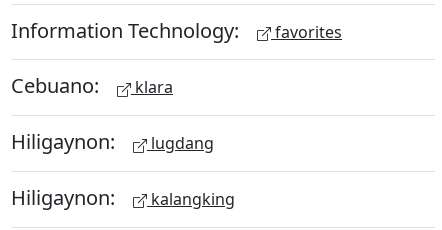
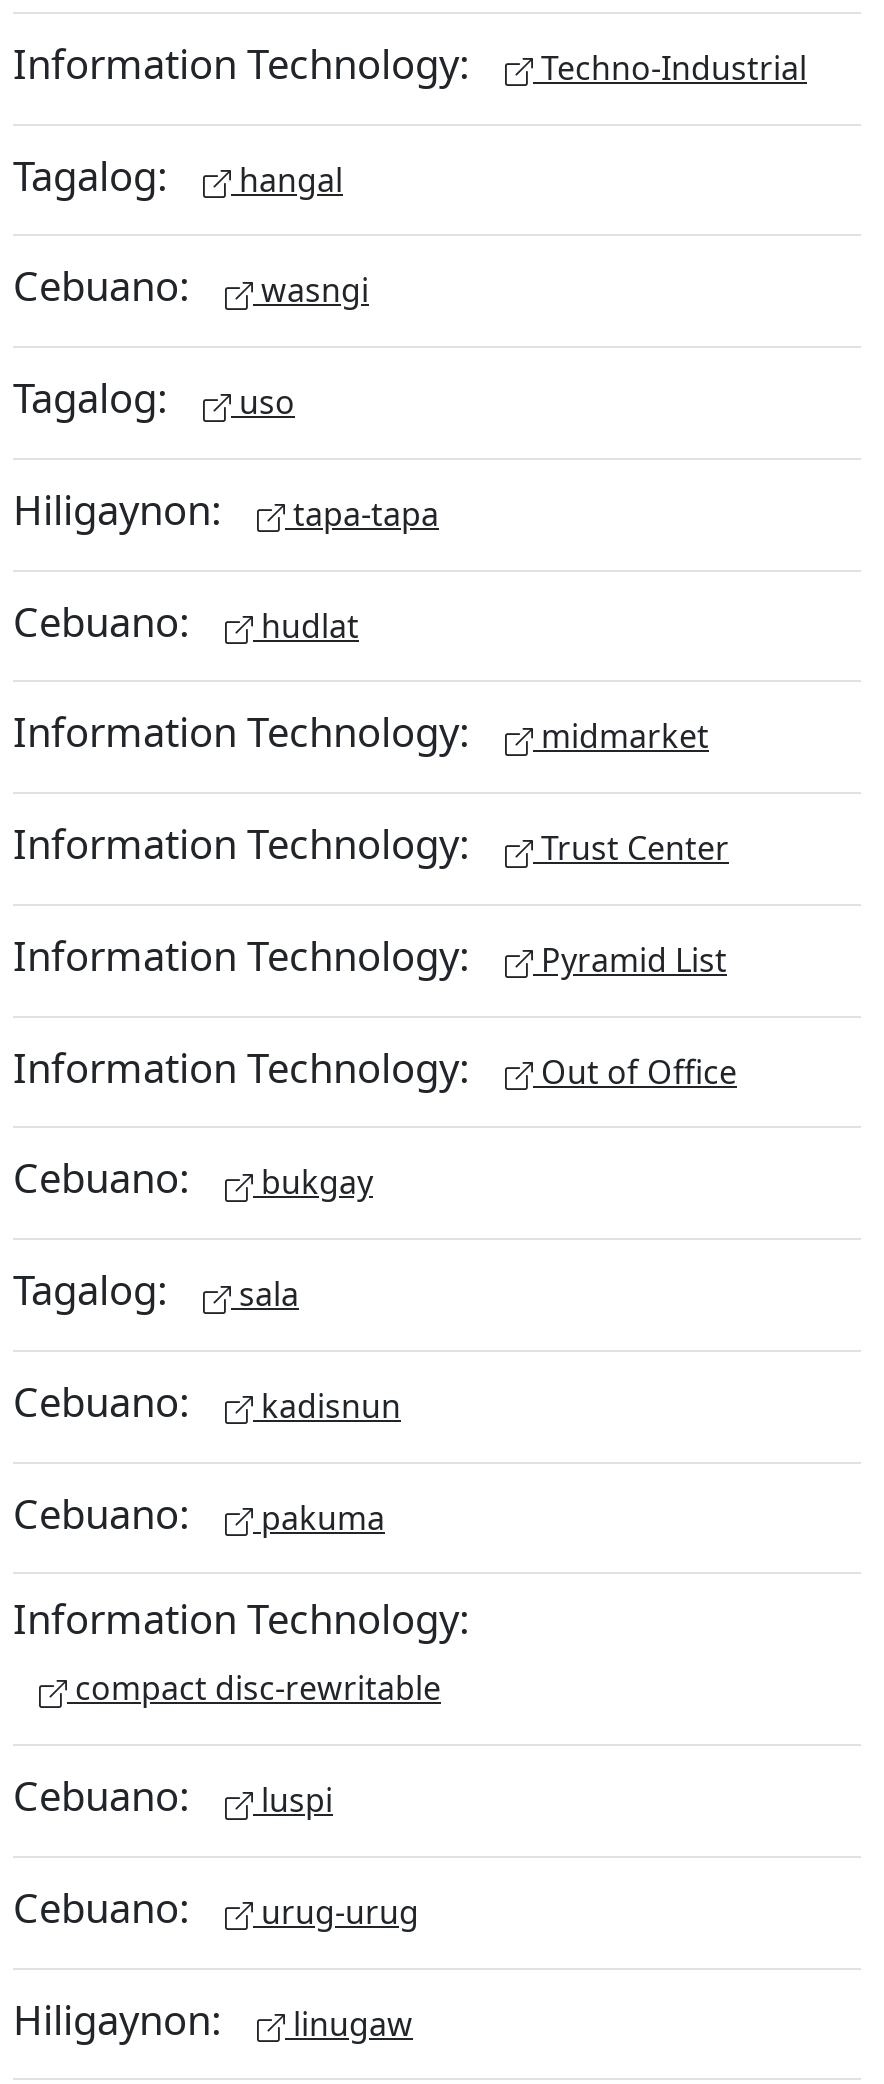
[271,20,342,42] favorites -> [13,45,807,202] Techno-Industrial | Tagalog: | hangal
[131,76,173,98] klara -> [13,268,369,425] wasngi | Tagalog: | uso
[147,132,214,154] lugdang -> [13,491,737,1934] tapa-tapa | Cebuano: | hudlat | Information Technology: | midmarket | Information Technology: | Trust Center | Information Technology: | Pyramid List | Information Technology: | Out of Office | Cebuano: | bukgay | Tagalog: | sala | Cebuano: | kadisnun | Cebuano: | pakuma | Information Technology: | compact disc-rewritable | Cebuano: | luspi | Cebuano: | urug-urug
[147,188,235,210] kalangking -> [285,2000,413,2044] linugaw

